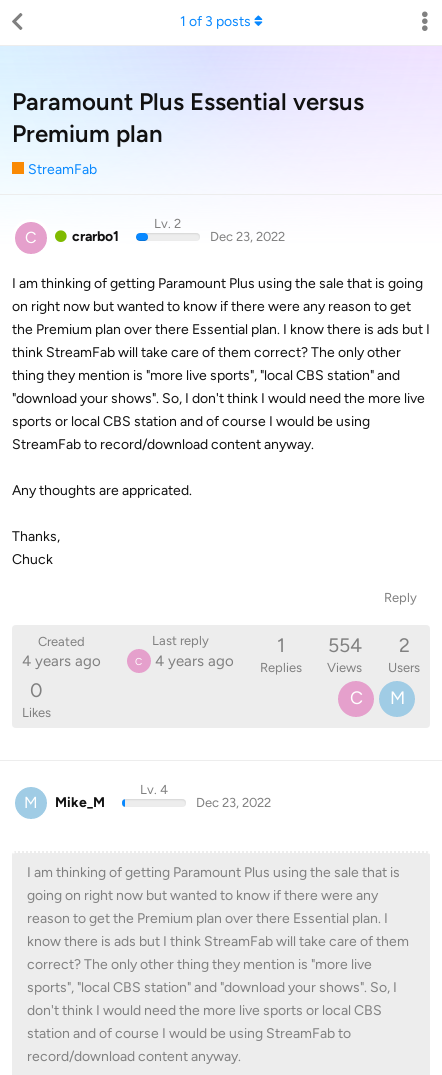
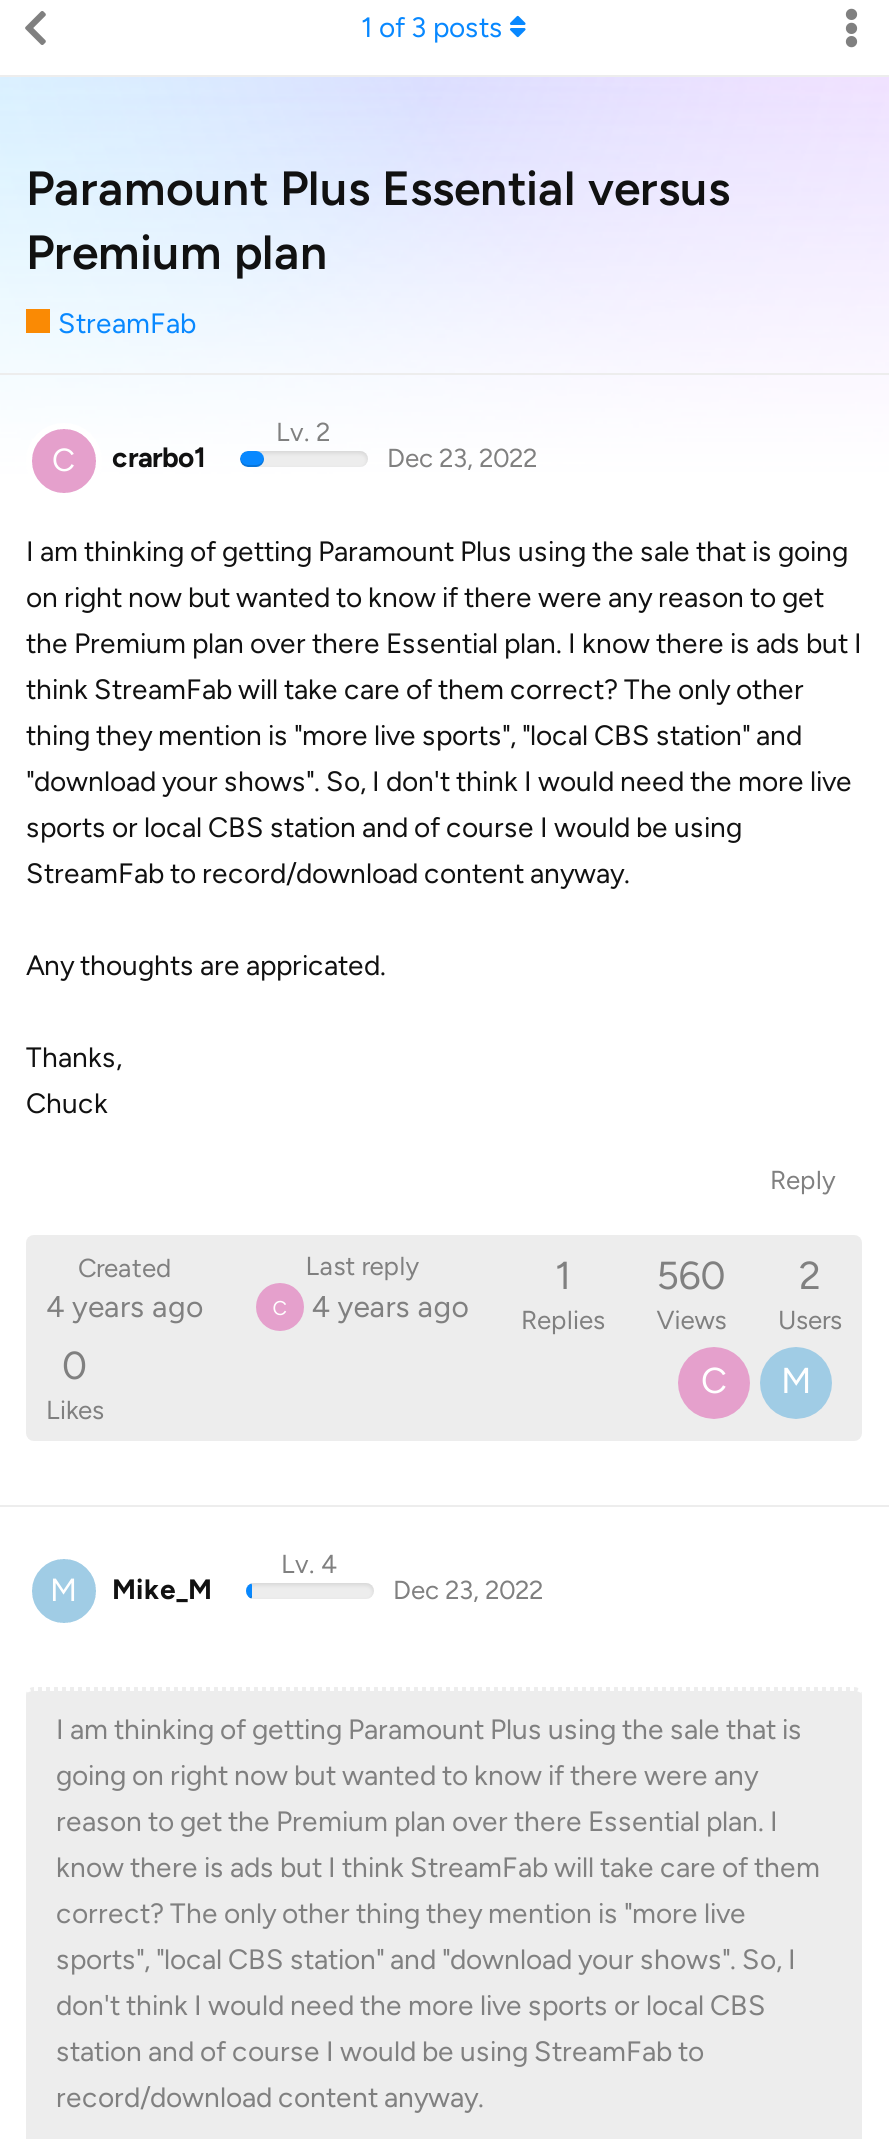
[276,632,409,656] 1 554 2 -> [555,1250,821,1298] 1 560 2

